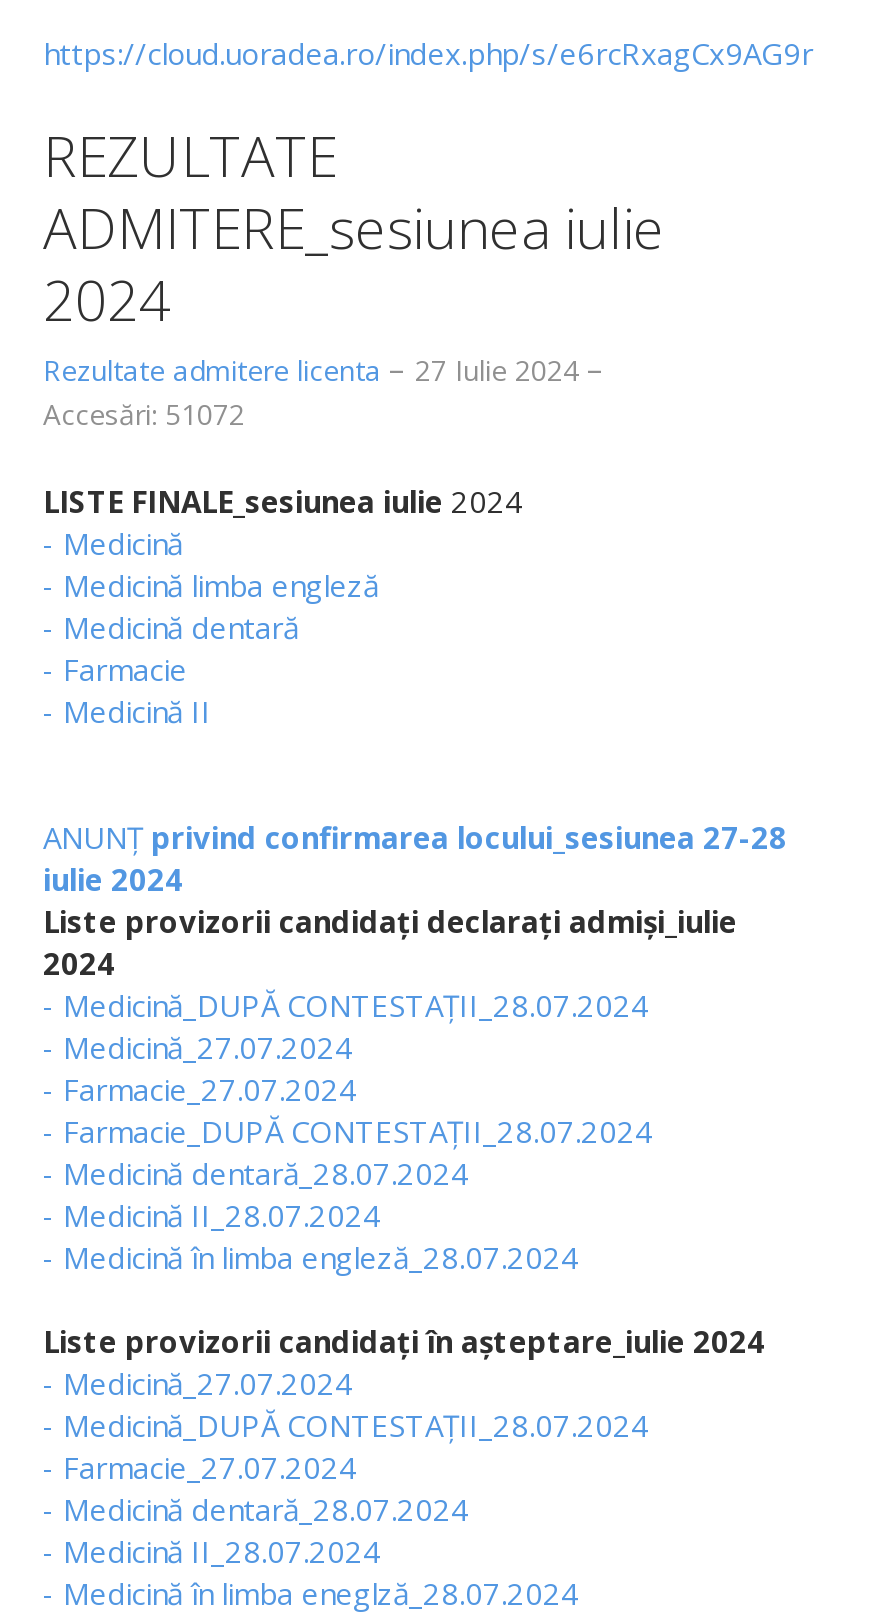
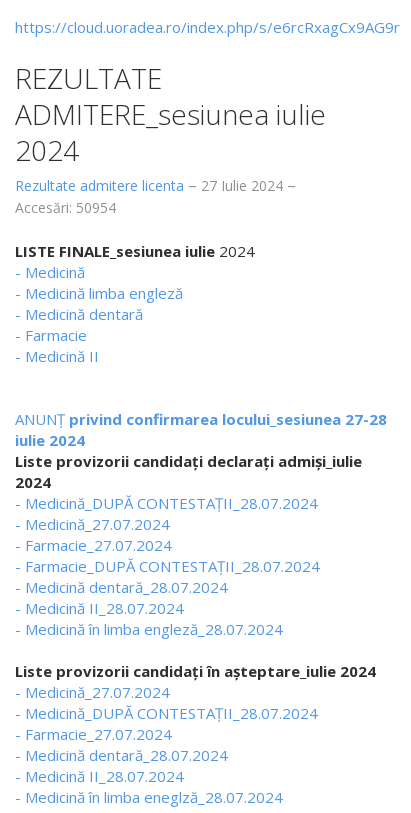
[43,395,245,433] Accesări: 51072 -> [15,198,116,217] Accesări: 50954

